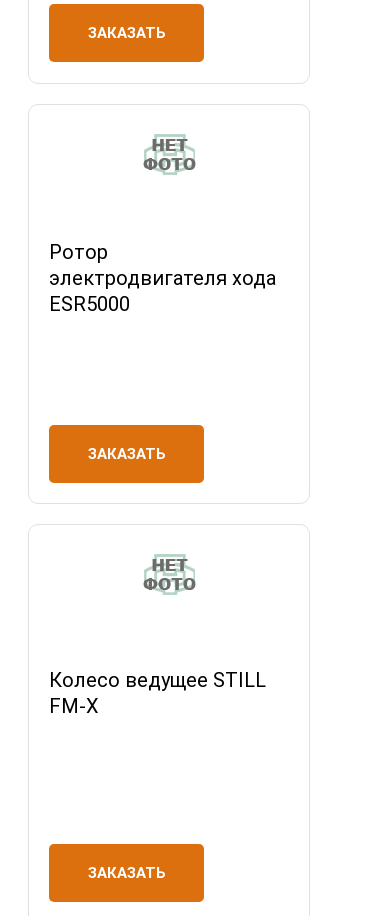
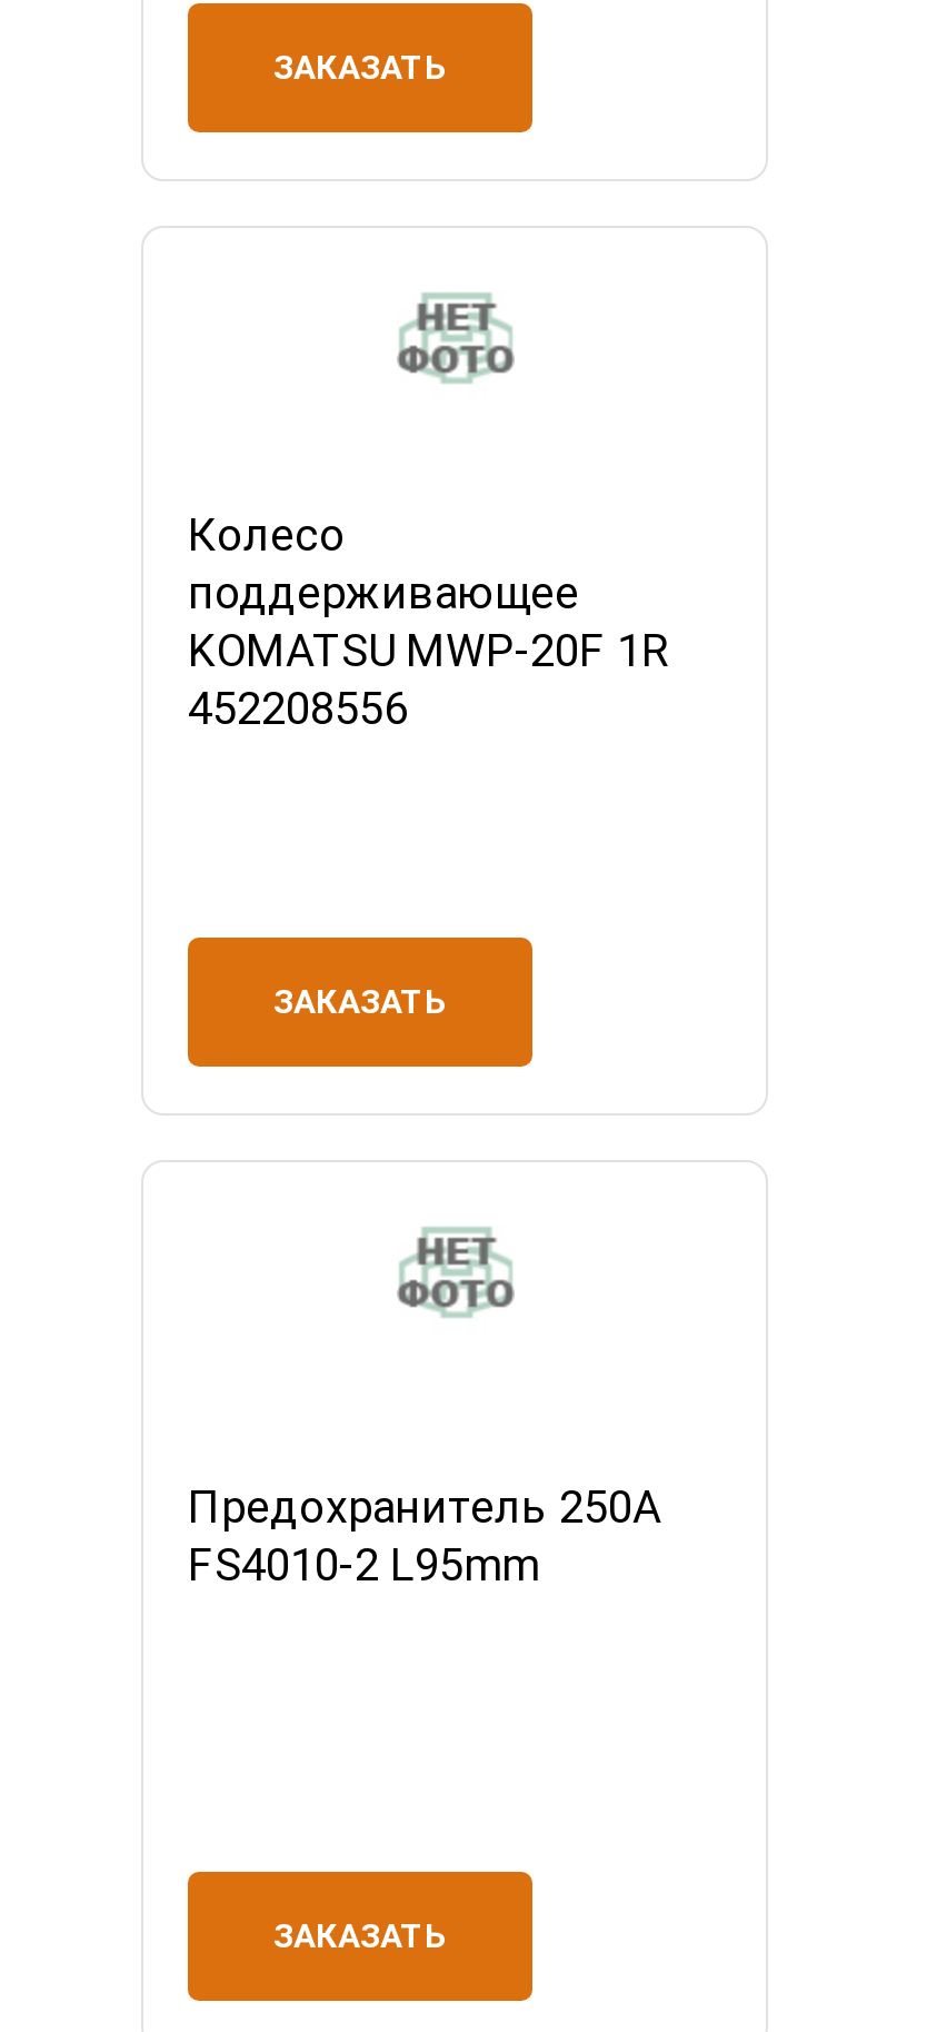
[49,239,276,315] Ротор | электродвигателя хода | ESR5000 -> [188,508,670,735] Колесо | поддерживающее | KOMATSU MWP-20F 1R | 452208556
[49,668,266,718] Колесо ведущее STILL | FM-X -> [188,1481,661,1592] Предохранитель 250А | FS4010-2 L95mm

